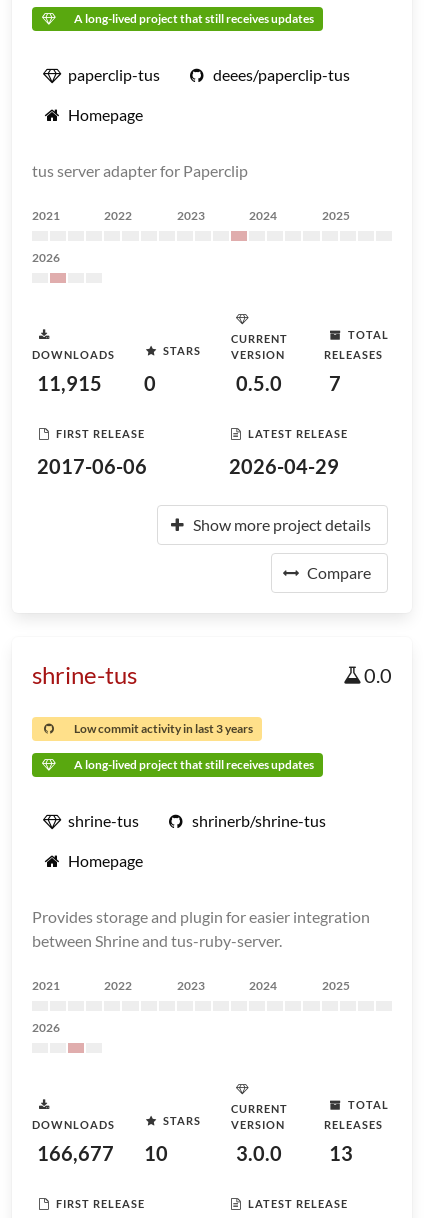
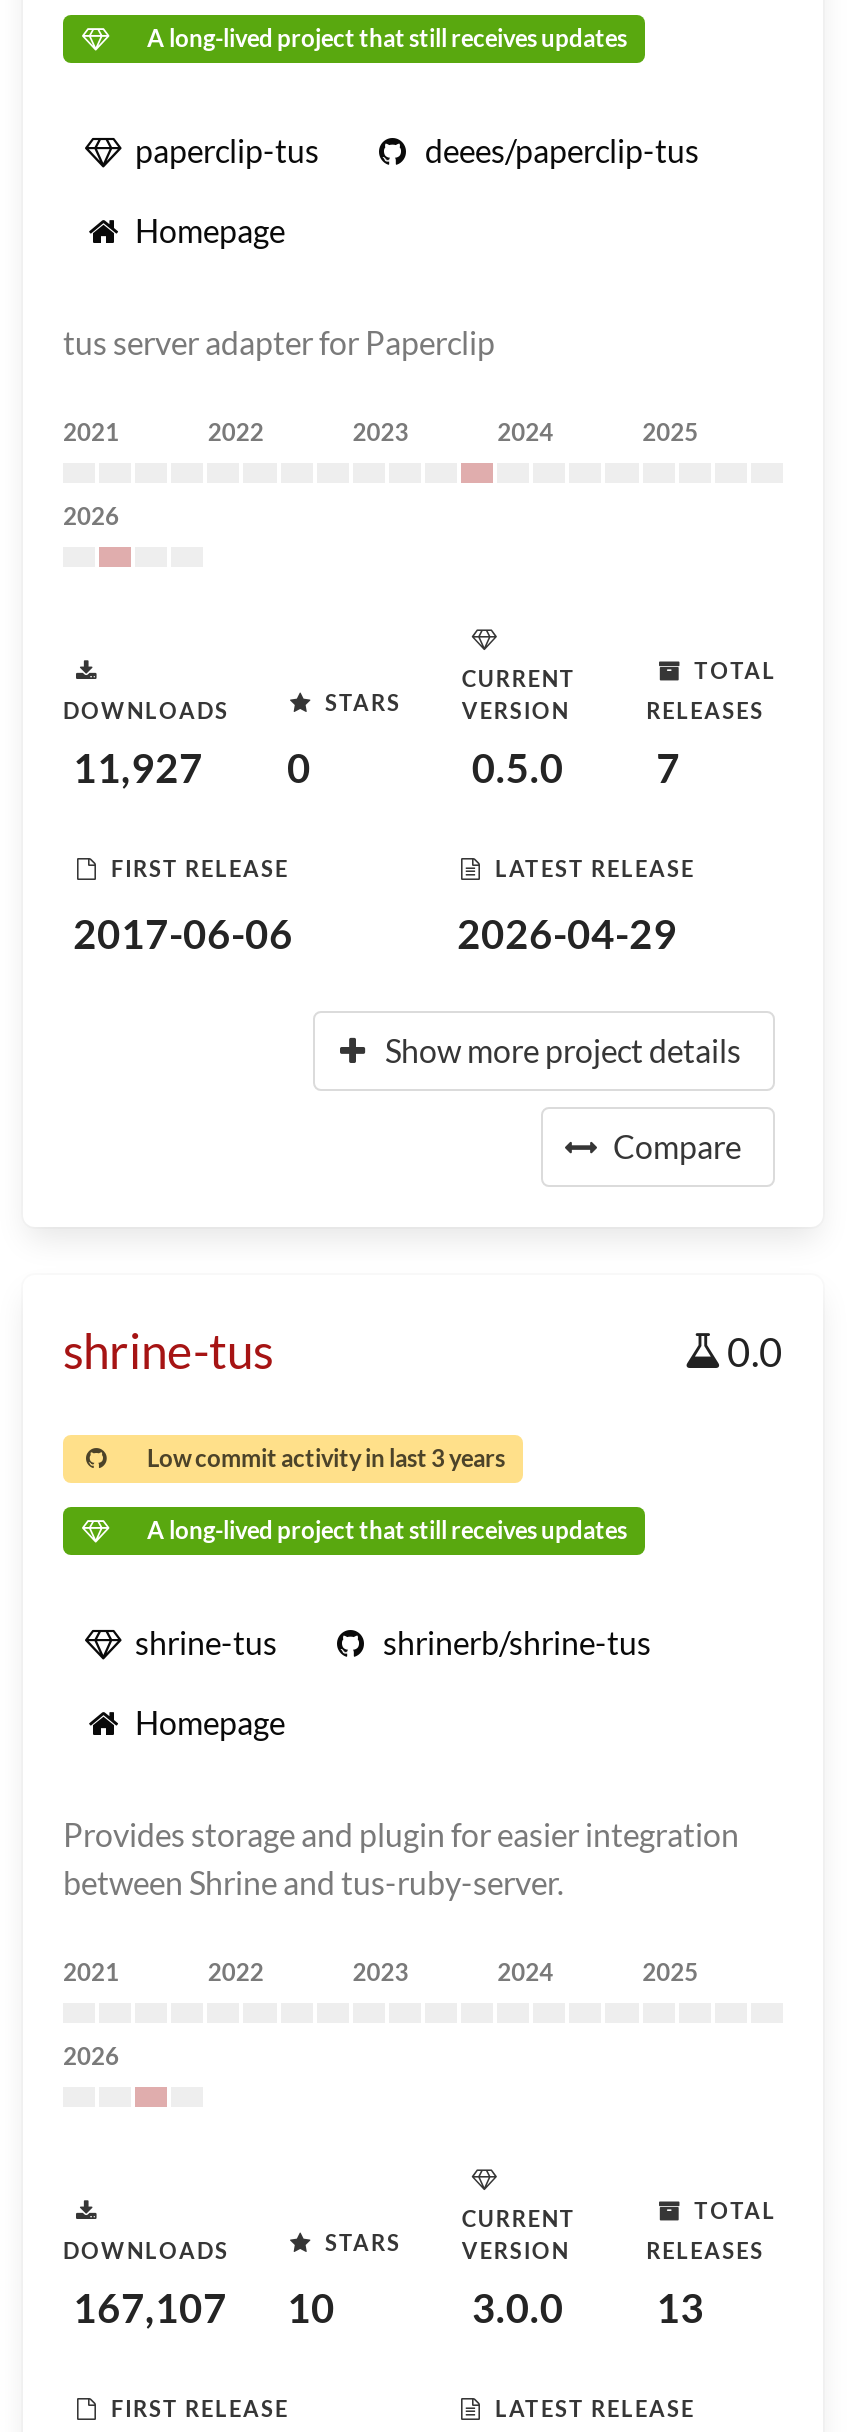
[37,371,156,395] 11,915 0 -> [73,743,311,791] 11,927 0
[37,1141,168,1165] 166,677 10 -> [73,2283,335,2331] 167,107 10

